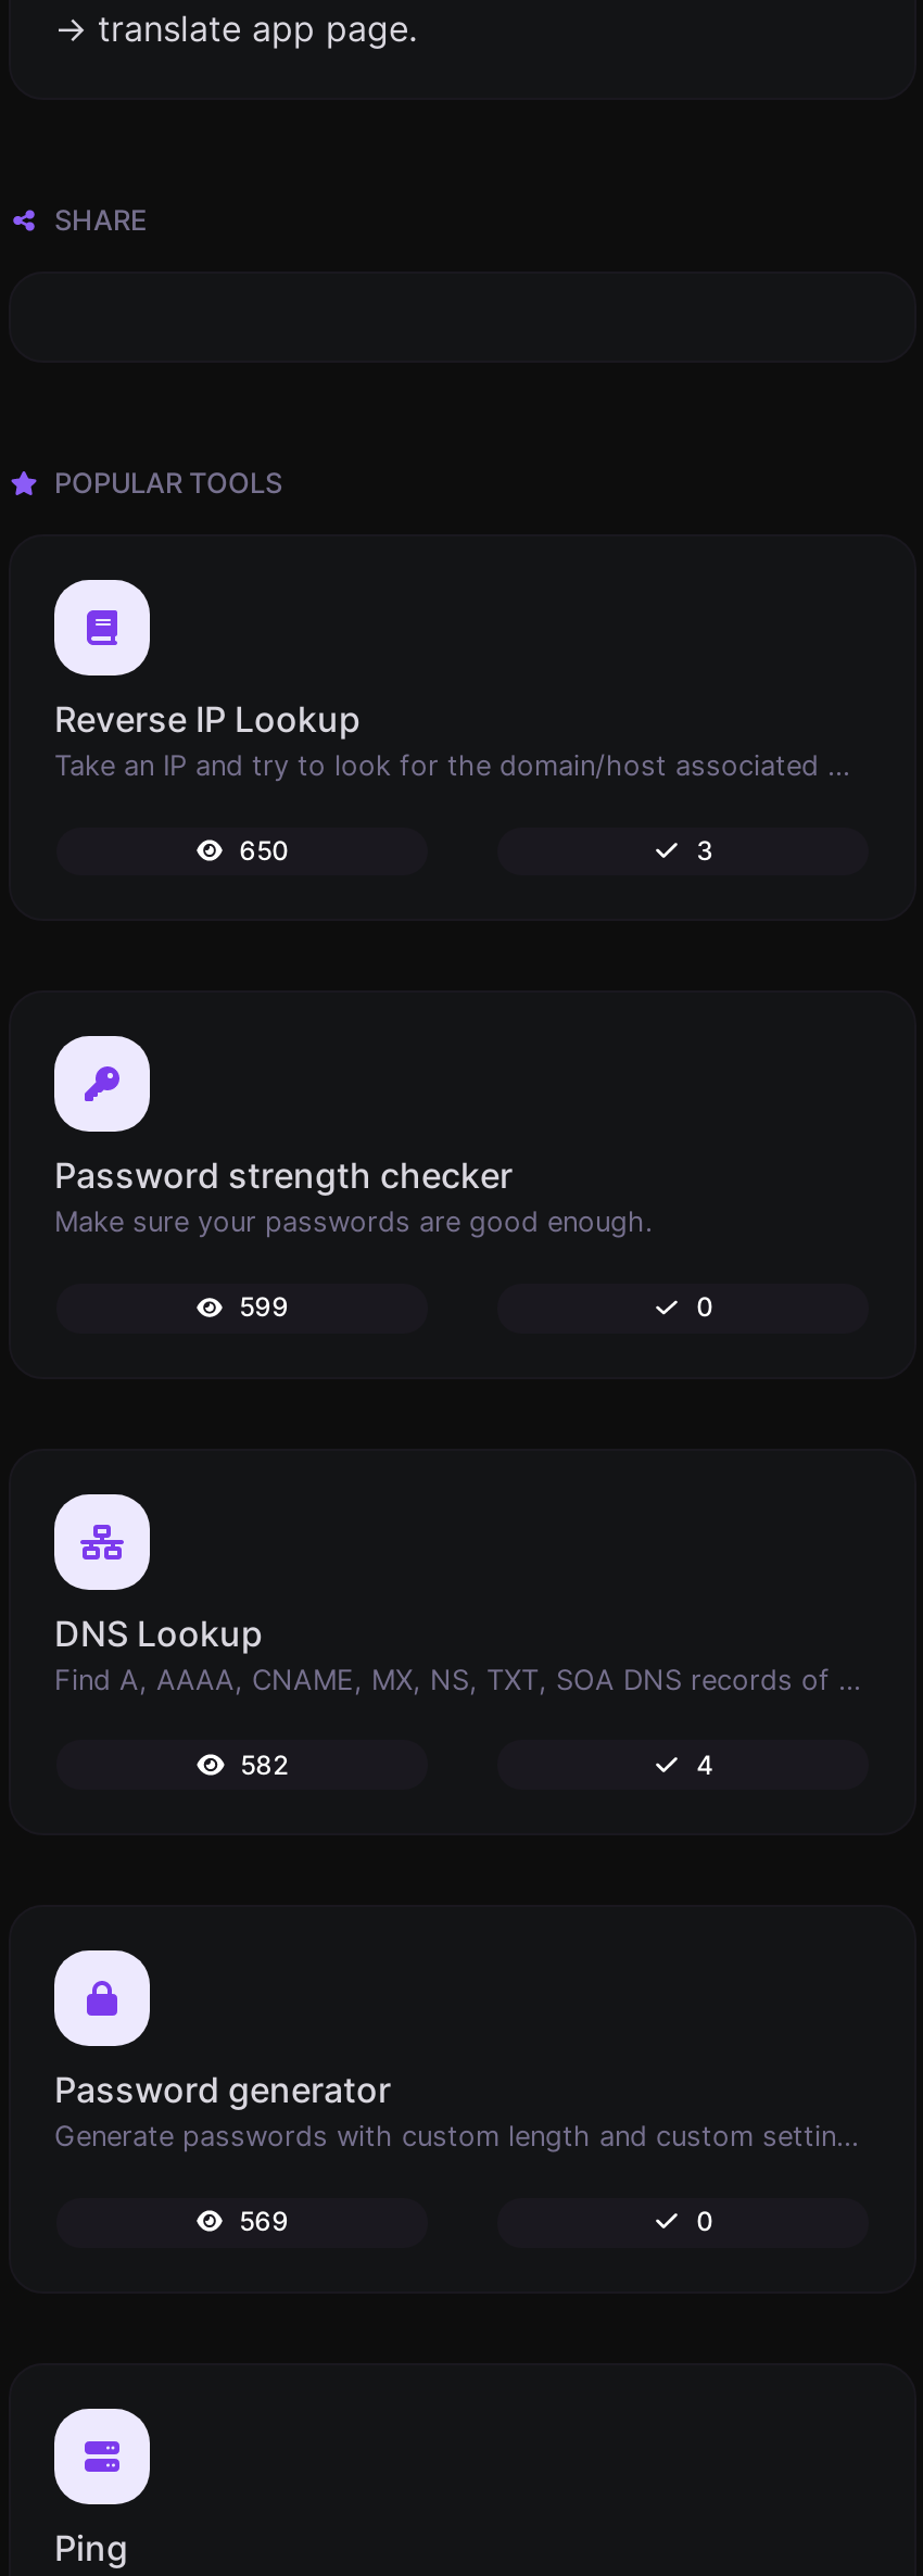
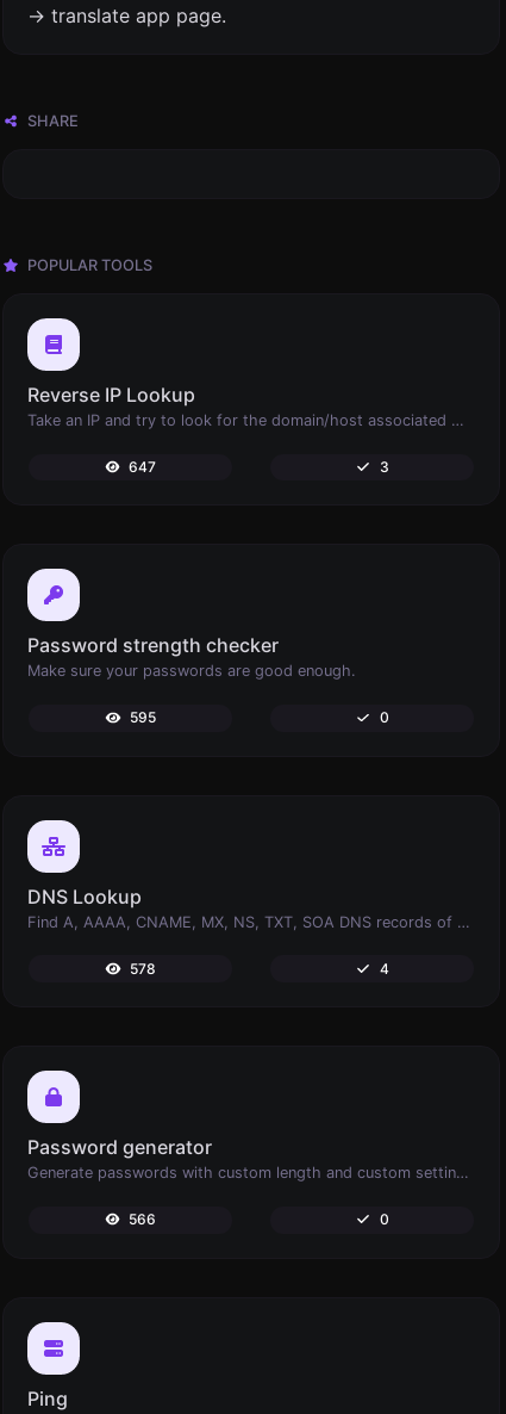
[233,834,289,867] 650 -> [125,458,156,476] 647
[233,1291,289,1324] 599 -> [126,709,155,727] 595
[234,1748,288,1781] 582 -> [126,960,155,977] 578
[233,2205,289,2238] 569 -> [125,1210,156,1228] 566

